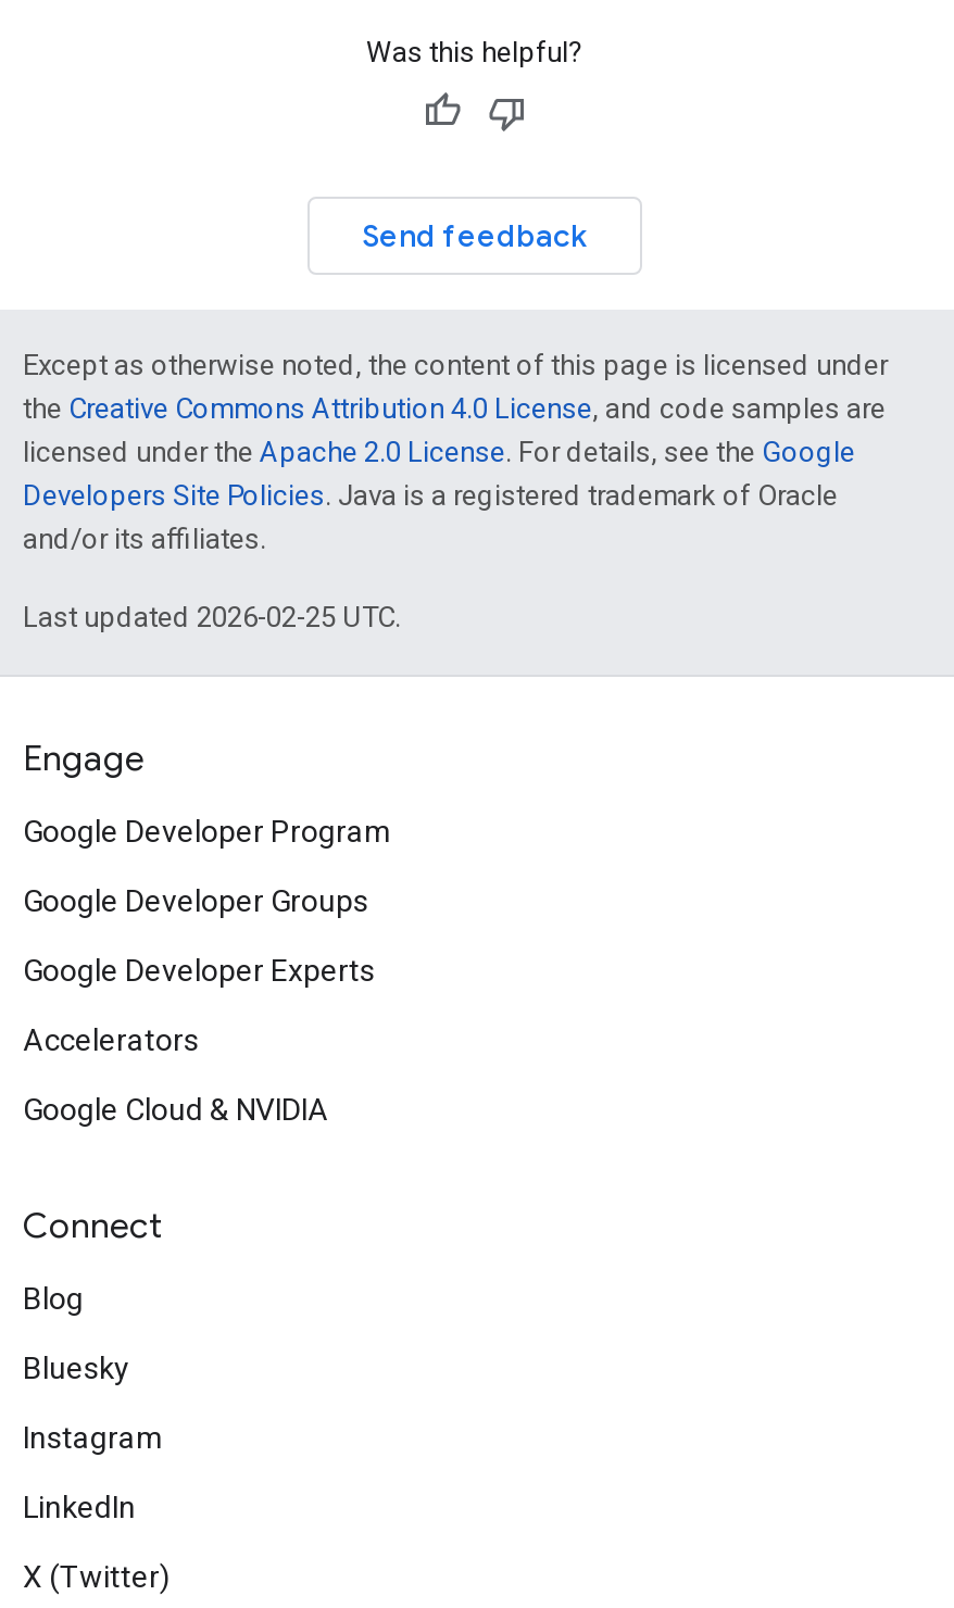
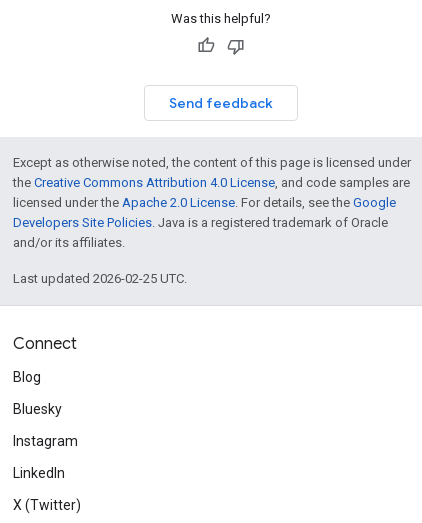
[23,738,392,1127] Engage | Google Developer Program | Google Developer Groups | Google Developer Experts | Accelerators | Google Cloud & NVIDIA -> none

